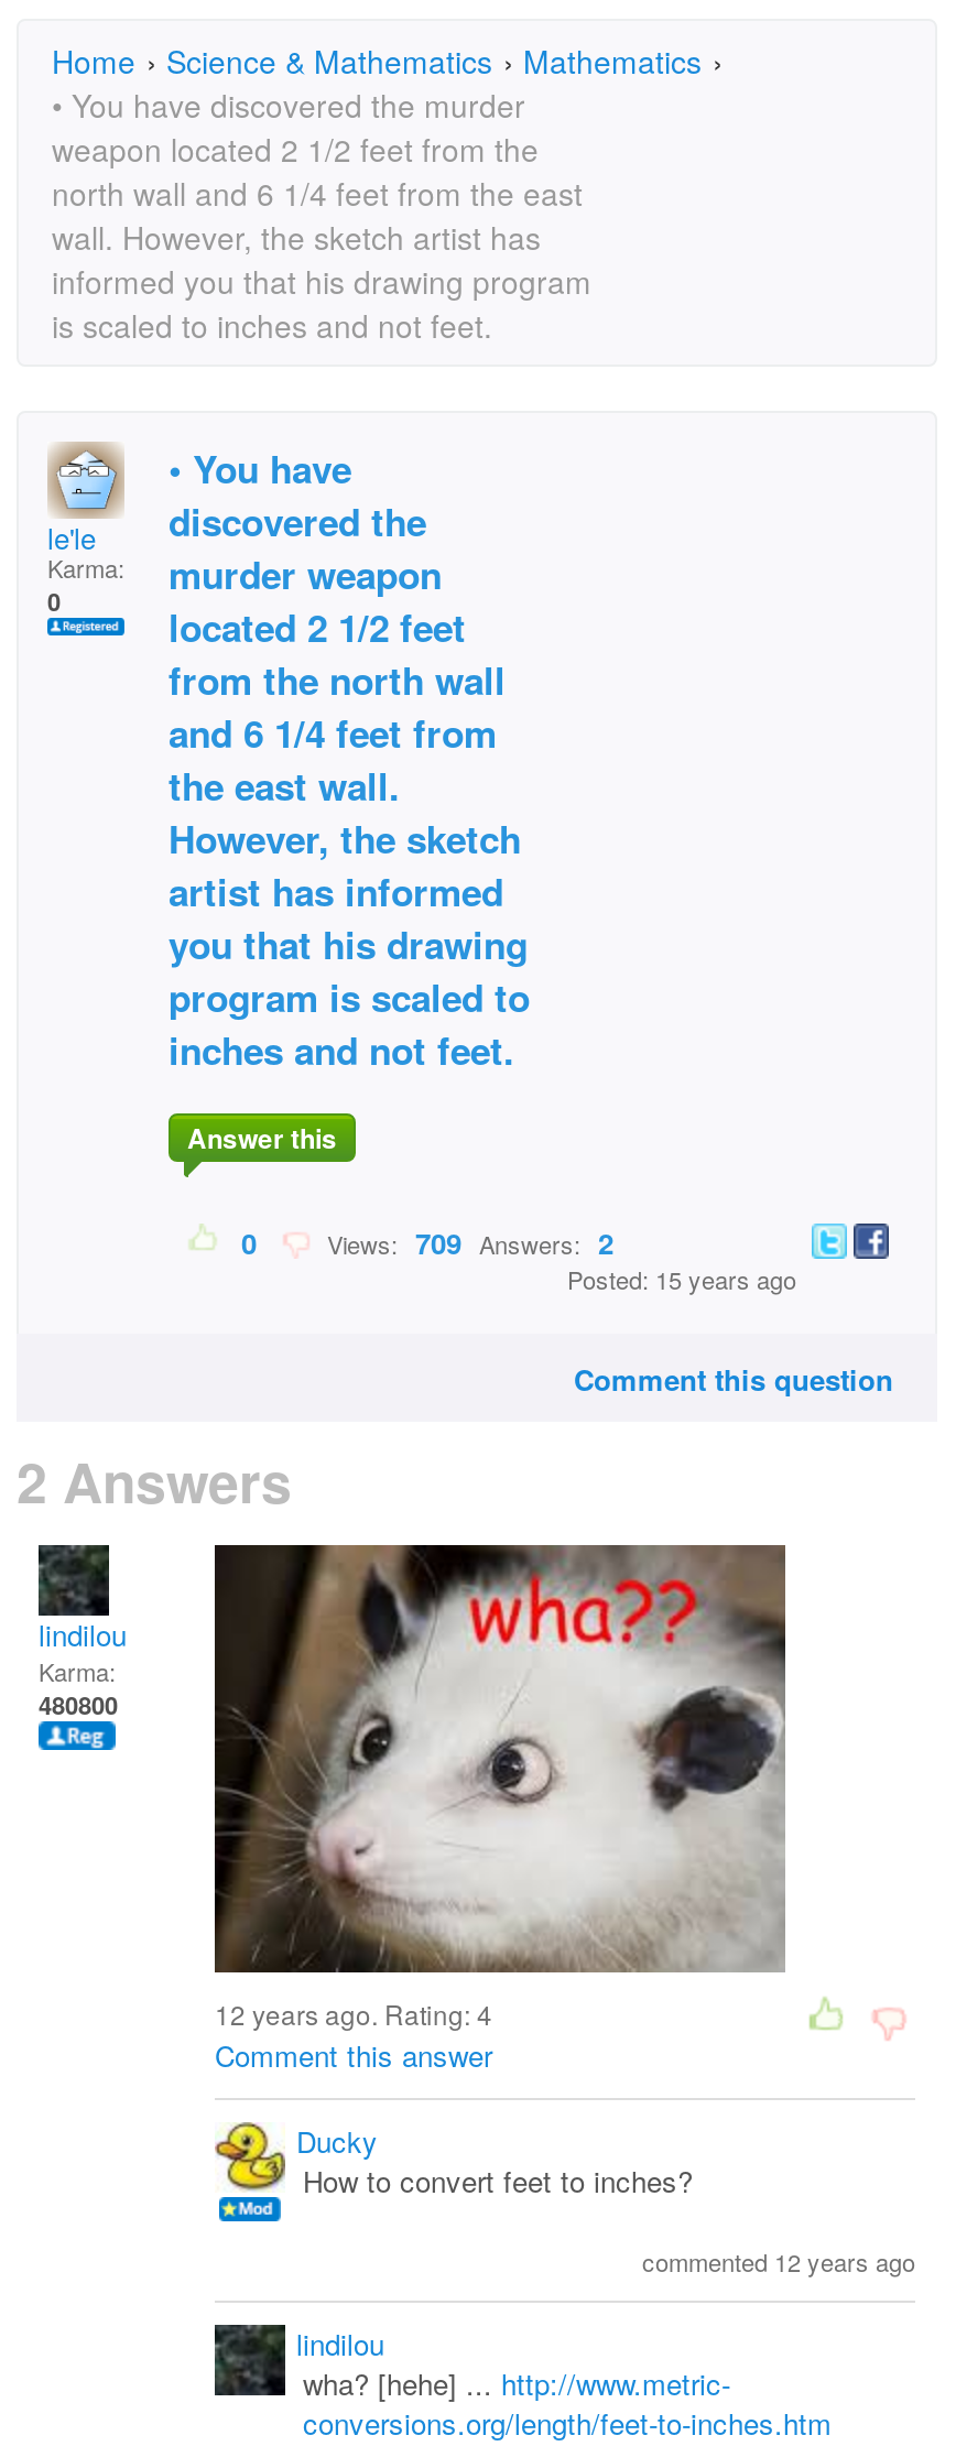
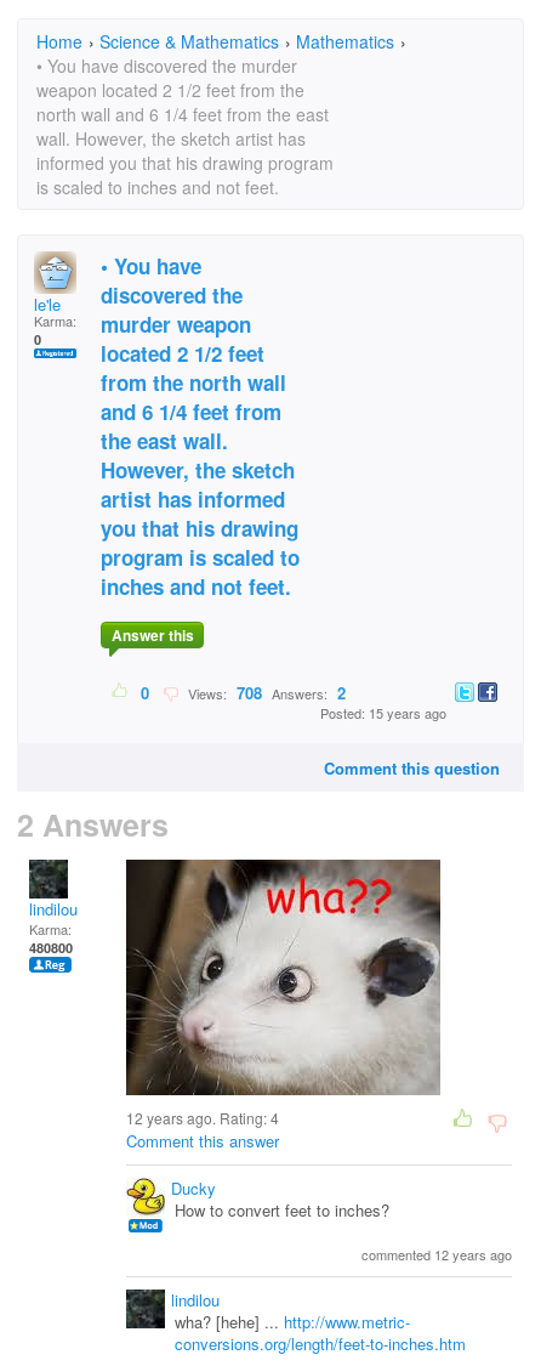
[314,1222,613,1263] Views: 709 Answers: 2 -> [181,681,346,704] Views: 708 Answers: 2

